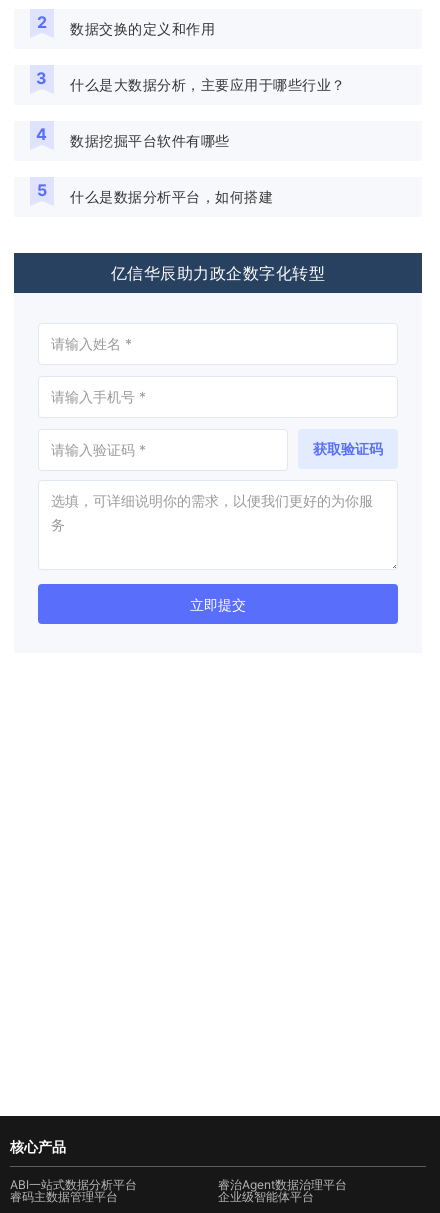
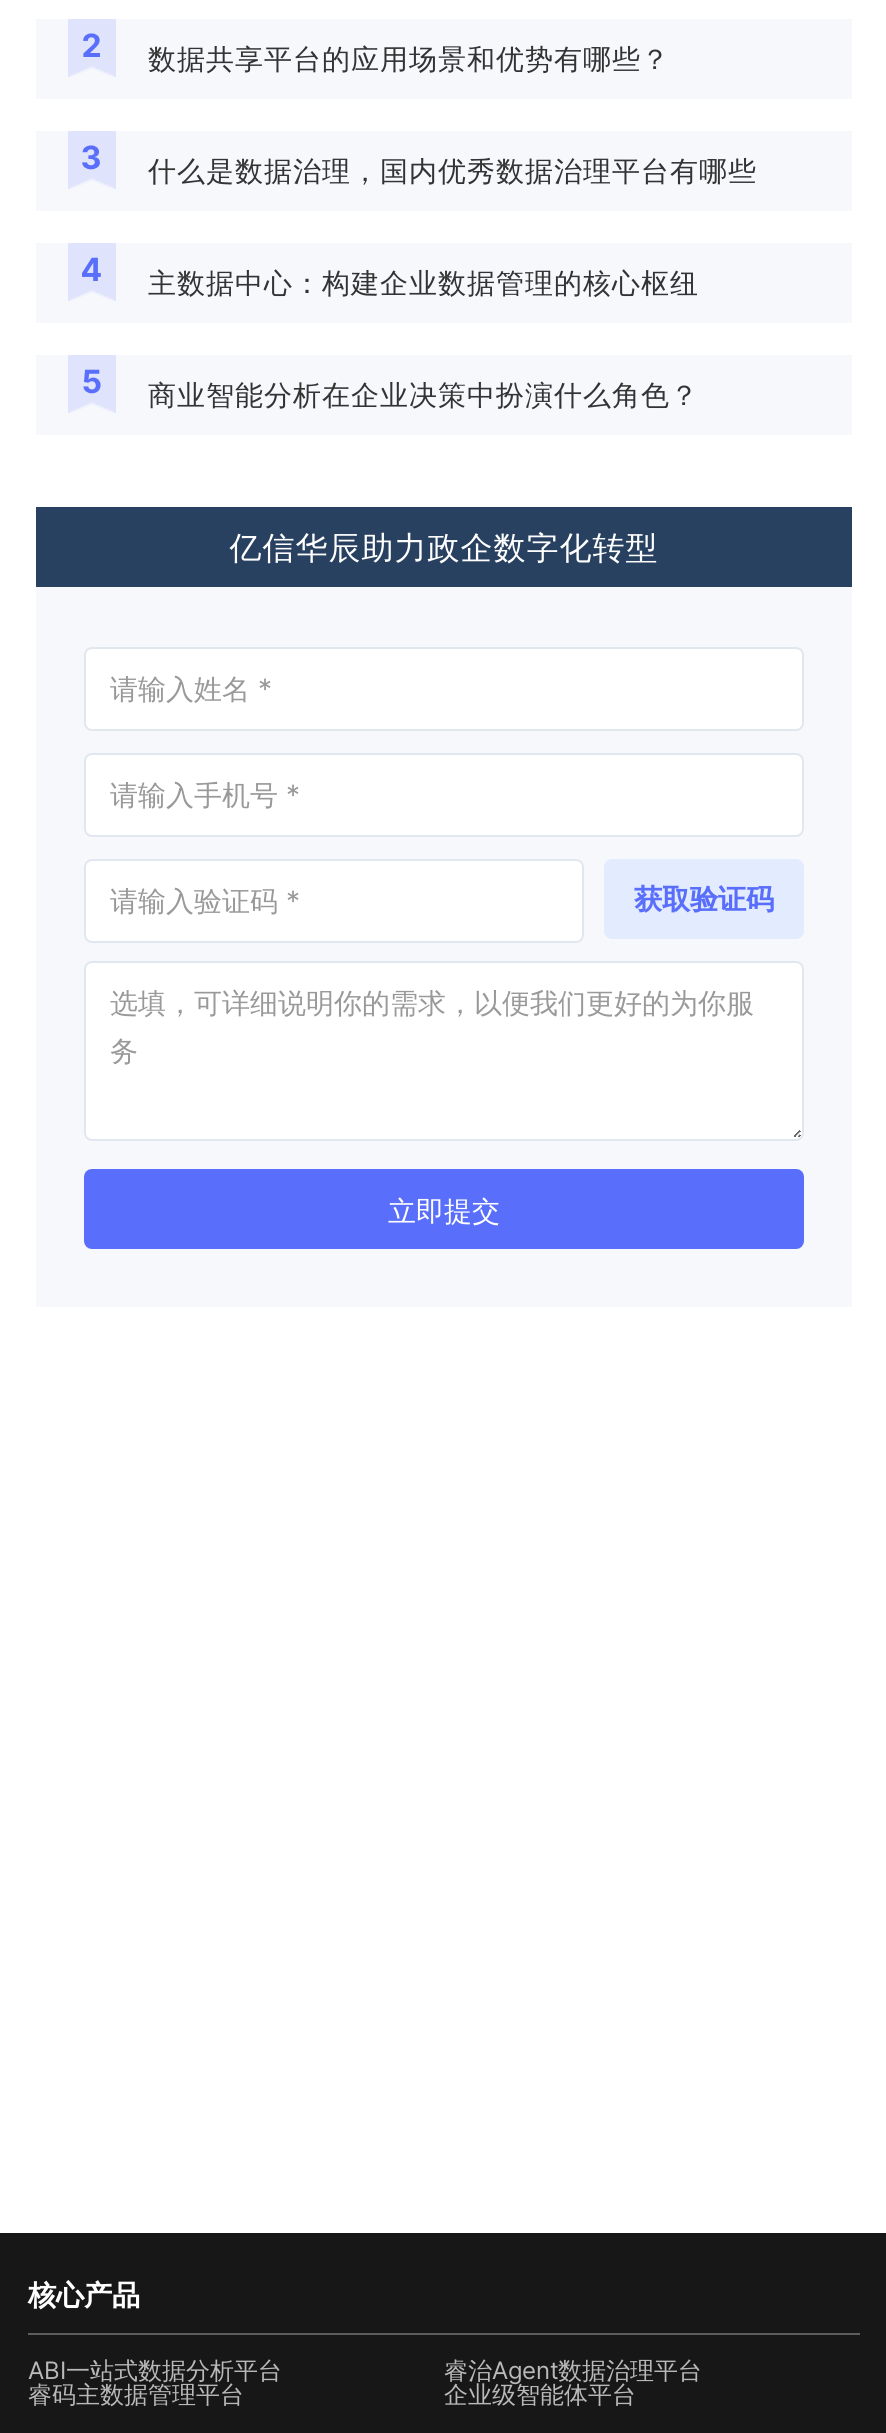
[70,20,215,37] 数据交换的定义和作用 -> [148,41,670,75] 数据共享平台的应用场景和优势有哪些？
[70,76,345,93] 什么是大数据分析，主要应用于哪些行业？ -> [148,153,757,187] 什么是数据治理，国内优秀数据治理平台有哪些
[70,132,229,149] 数据挖掘平台软件有哪些 -> [148,265,699,299] 主数据中心：构建企业数据管理的核心枢纽
[70,188,273,205] 什么是数据分析平台，如何搭建 -> [148,377,699,411] 商业智能分析在企业决策中扮演什么角色？

